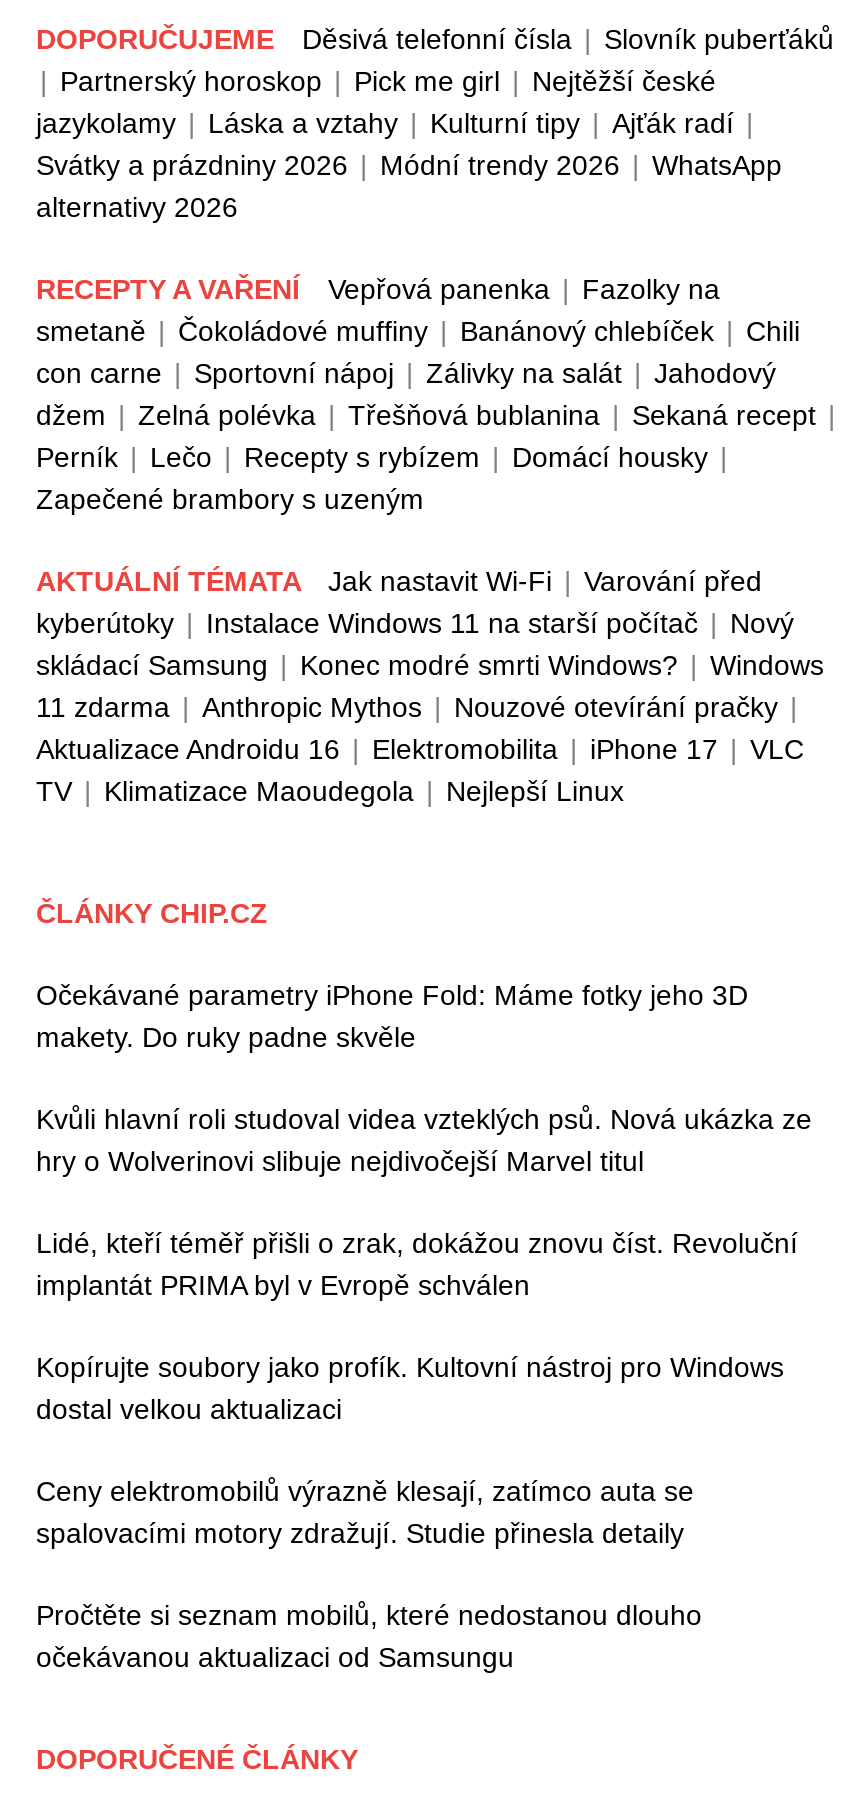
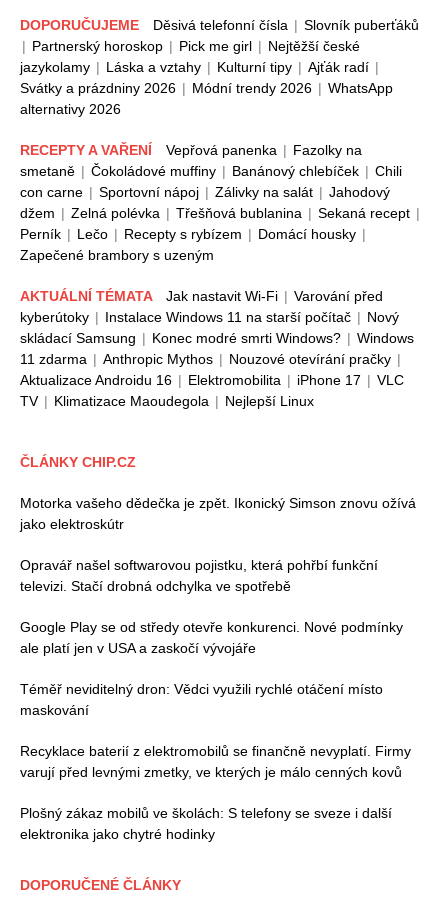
[36,979,748,1053] Očekávané parametry iPhone Fold: Máme fotky jeho 3D | makety. Do ruky padne skvěle -> [20,495,416,532] Motorka vašeho dědečka je zpět. Ikonický Simson znovu ožívá | jako elektroskútr
[36,1103,812,1177] Kvůli hlavní roli studoval videa vzteklých psů. Nová ukázka ze | hry o Wolverinovi slibuje nejdivočejší Marvel titul -> [20,557,378,594] Opravář našel softwarovou pojistku, která pohřbí funkční | televizi. Stačí drobná odchylka ve spotřebě
[36,1227,798,1301] Lidé, kteří téměř přišli o zrak, dokážou znovu číst. Revoluční | implantát PRIMA byl v Evropě schválen -> [20,619,403,656] Google Play se od středy otevře konkurenci. Nové podmínky | ale platí jen v USA a zaskočí vývojáře
[36,1351,784,1425] Kopírujte soubory jako profík. Kultovní nástroj pro Windows | dostal velkou aktualizaci -> [20,681,383,718] Téměř neviditelný dron: Vědci využili rychlé otáčení místo | maskování
[36,1475,694,1549] Ceny elektromobilů výrazně klesají, zatímco auta se | spalovacími motory zdražují. Studie přinesla detaily -> [20,743,411,780] Recyklace baterií z elektromobilů se finančně nevyplatí. Firmy | varují před levnými zmetky, ve kterých je málo cenných kovů
[36,1599,702,1673] Pročtěte si seznam mobilů, které nedostanou dlouho | očekávanou aktualizaci od Samsungu -> [20,805,392,842] Plošný zákaz mobilů ve školách: S telefony se sveze i další | elektronika jako chytré hodinky

